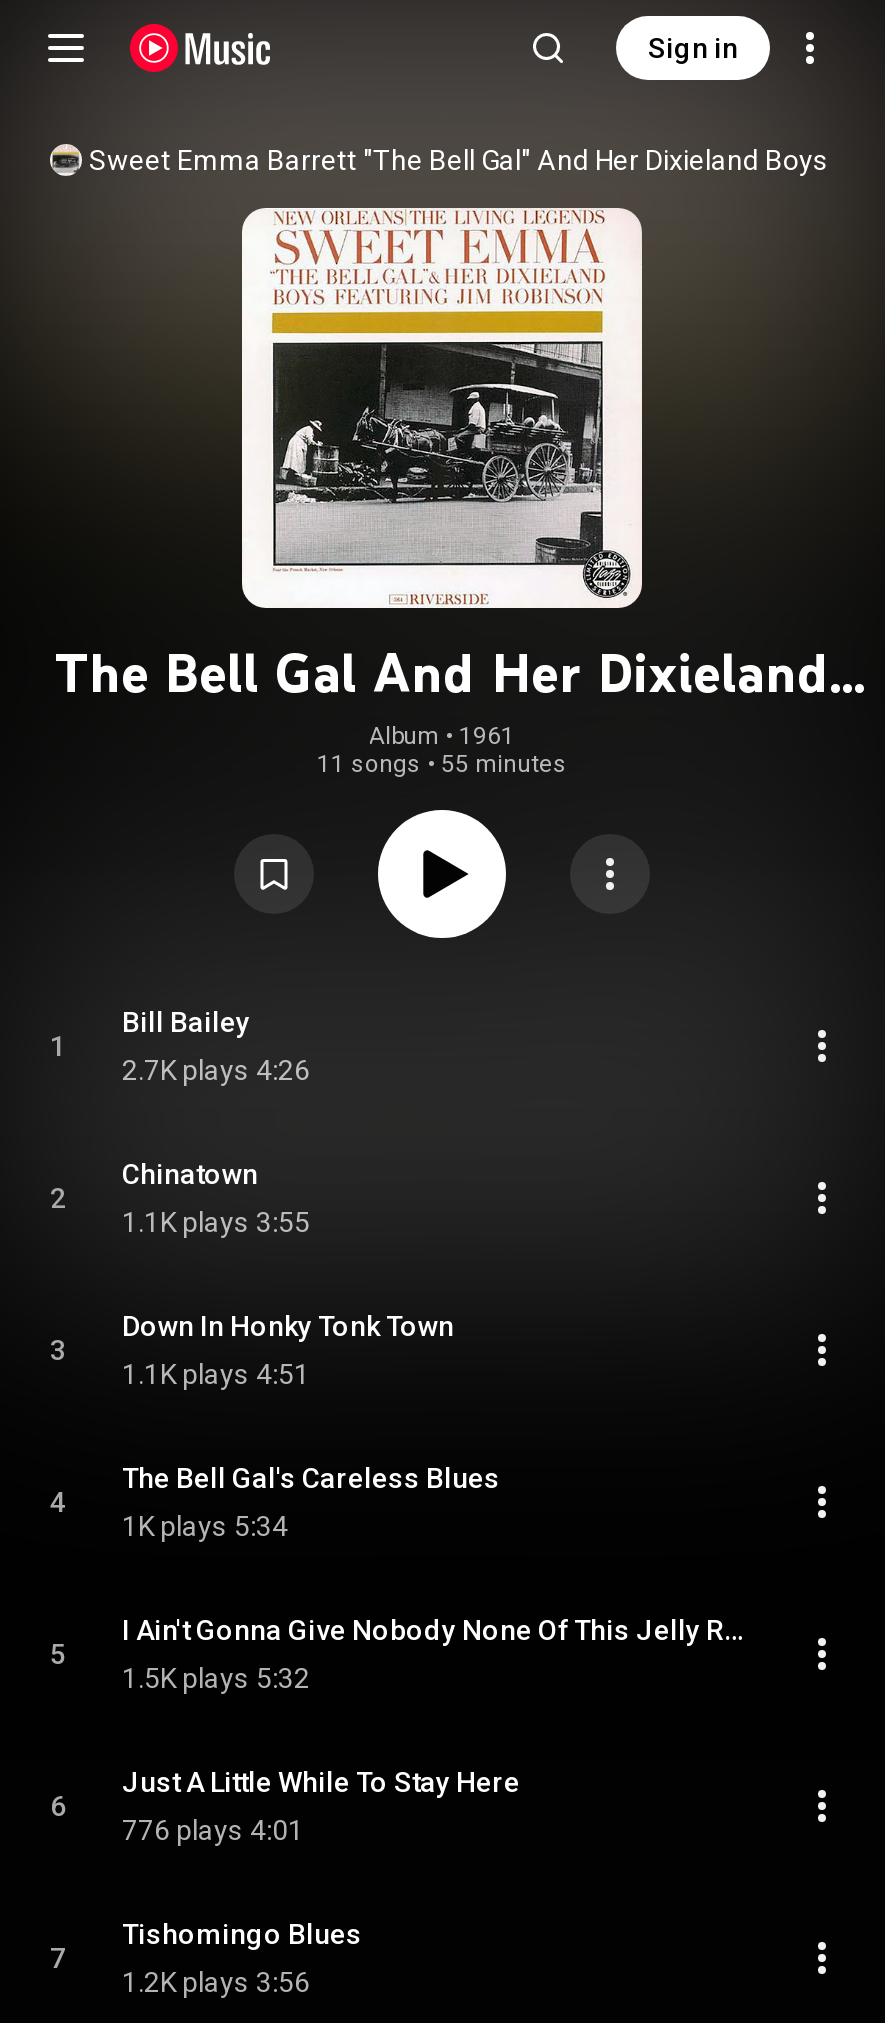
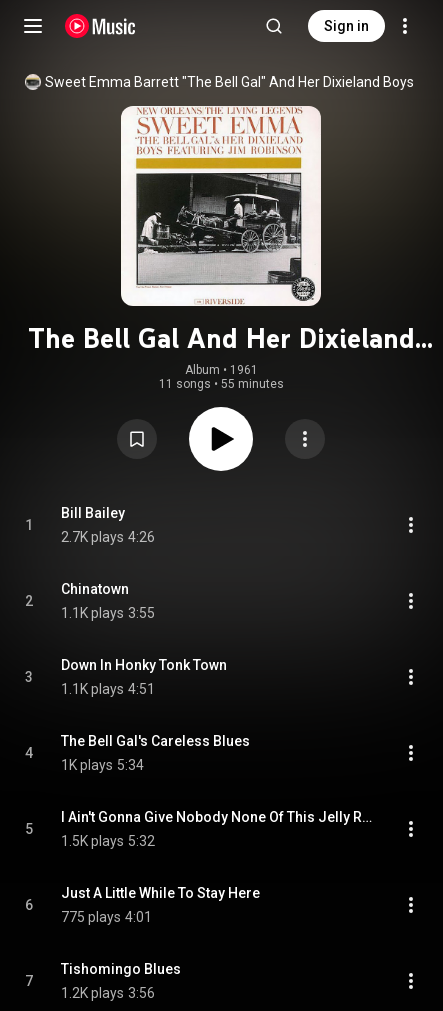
[122,1814,304,1846] 776 plays 4:01 -> [61,909,152,925] 775 plays 4:01

